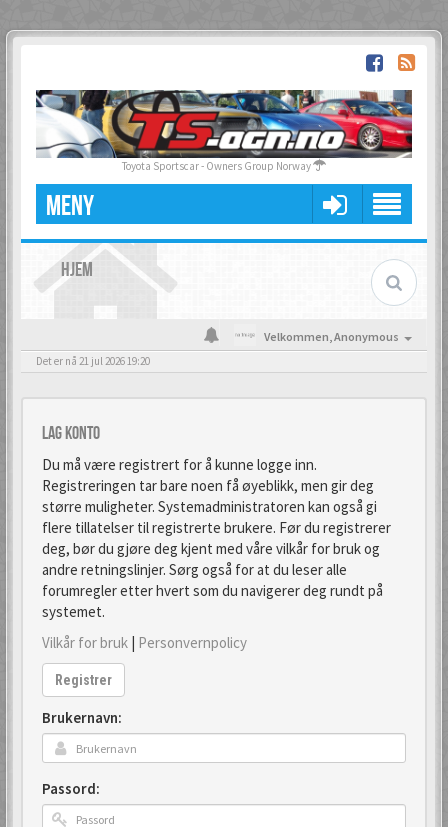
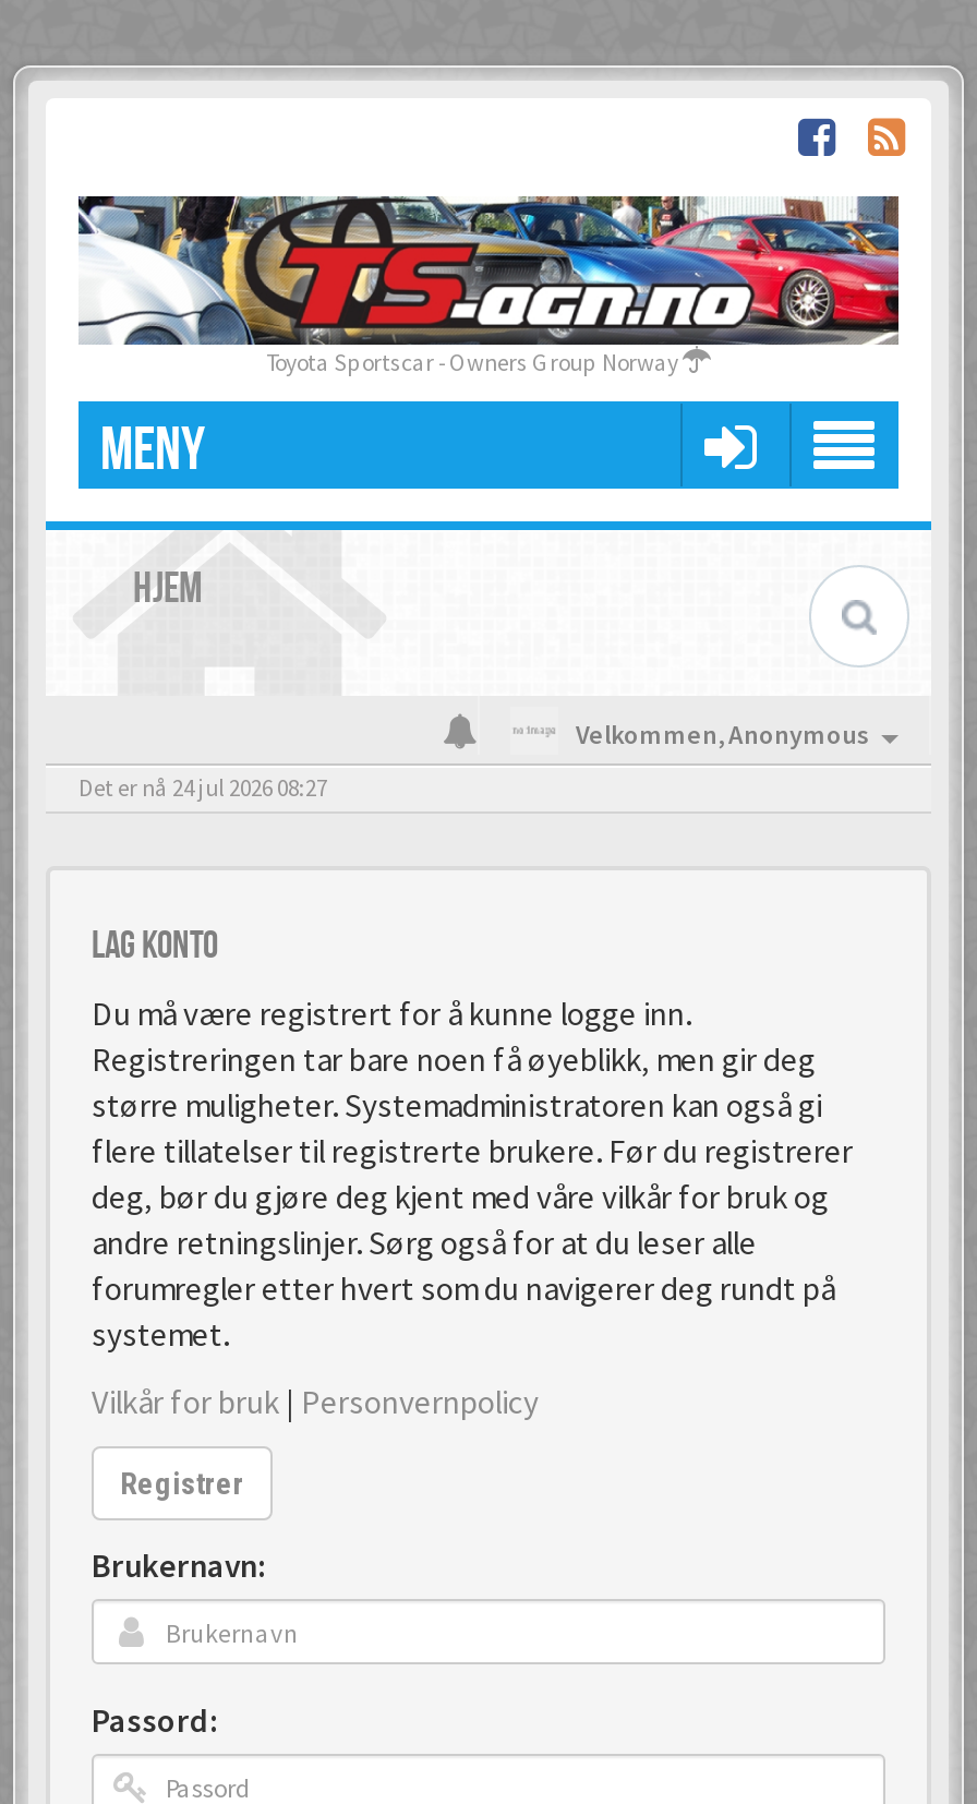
[36,354,150,368] Det er nå 21 jul 2026 19:20 -> [79,772,327,803] Det er nå 24 jul 2026 08:27

